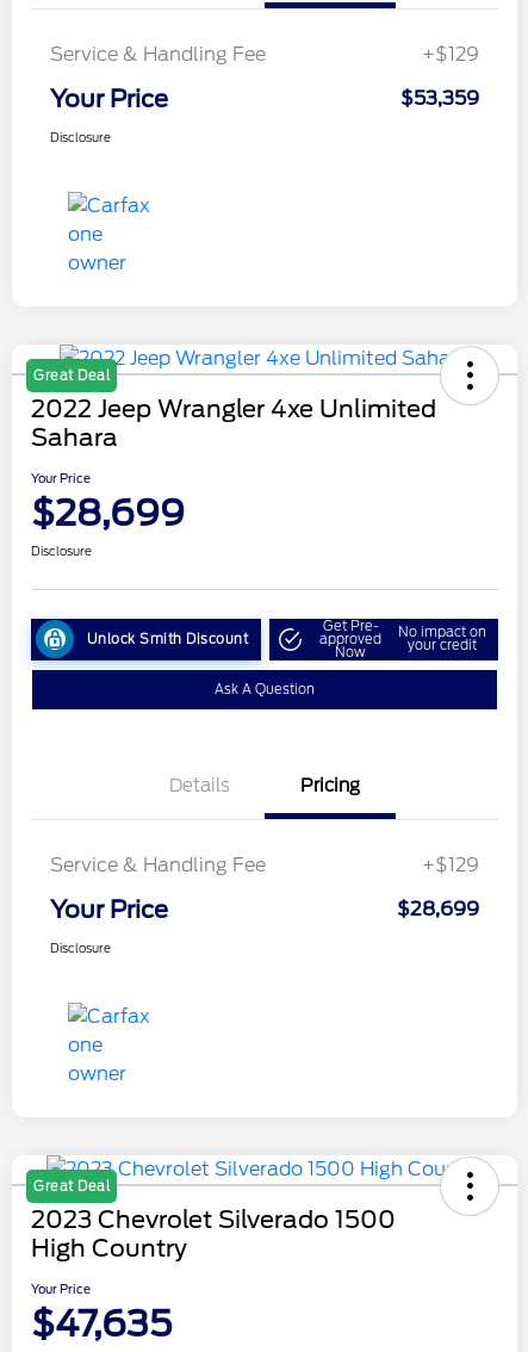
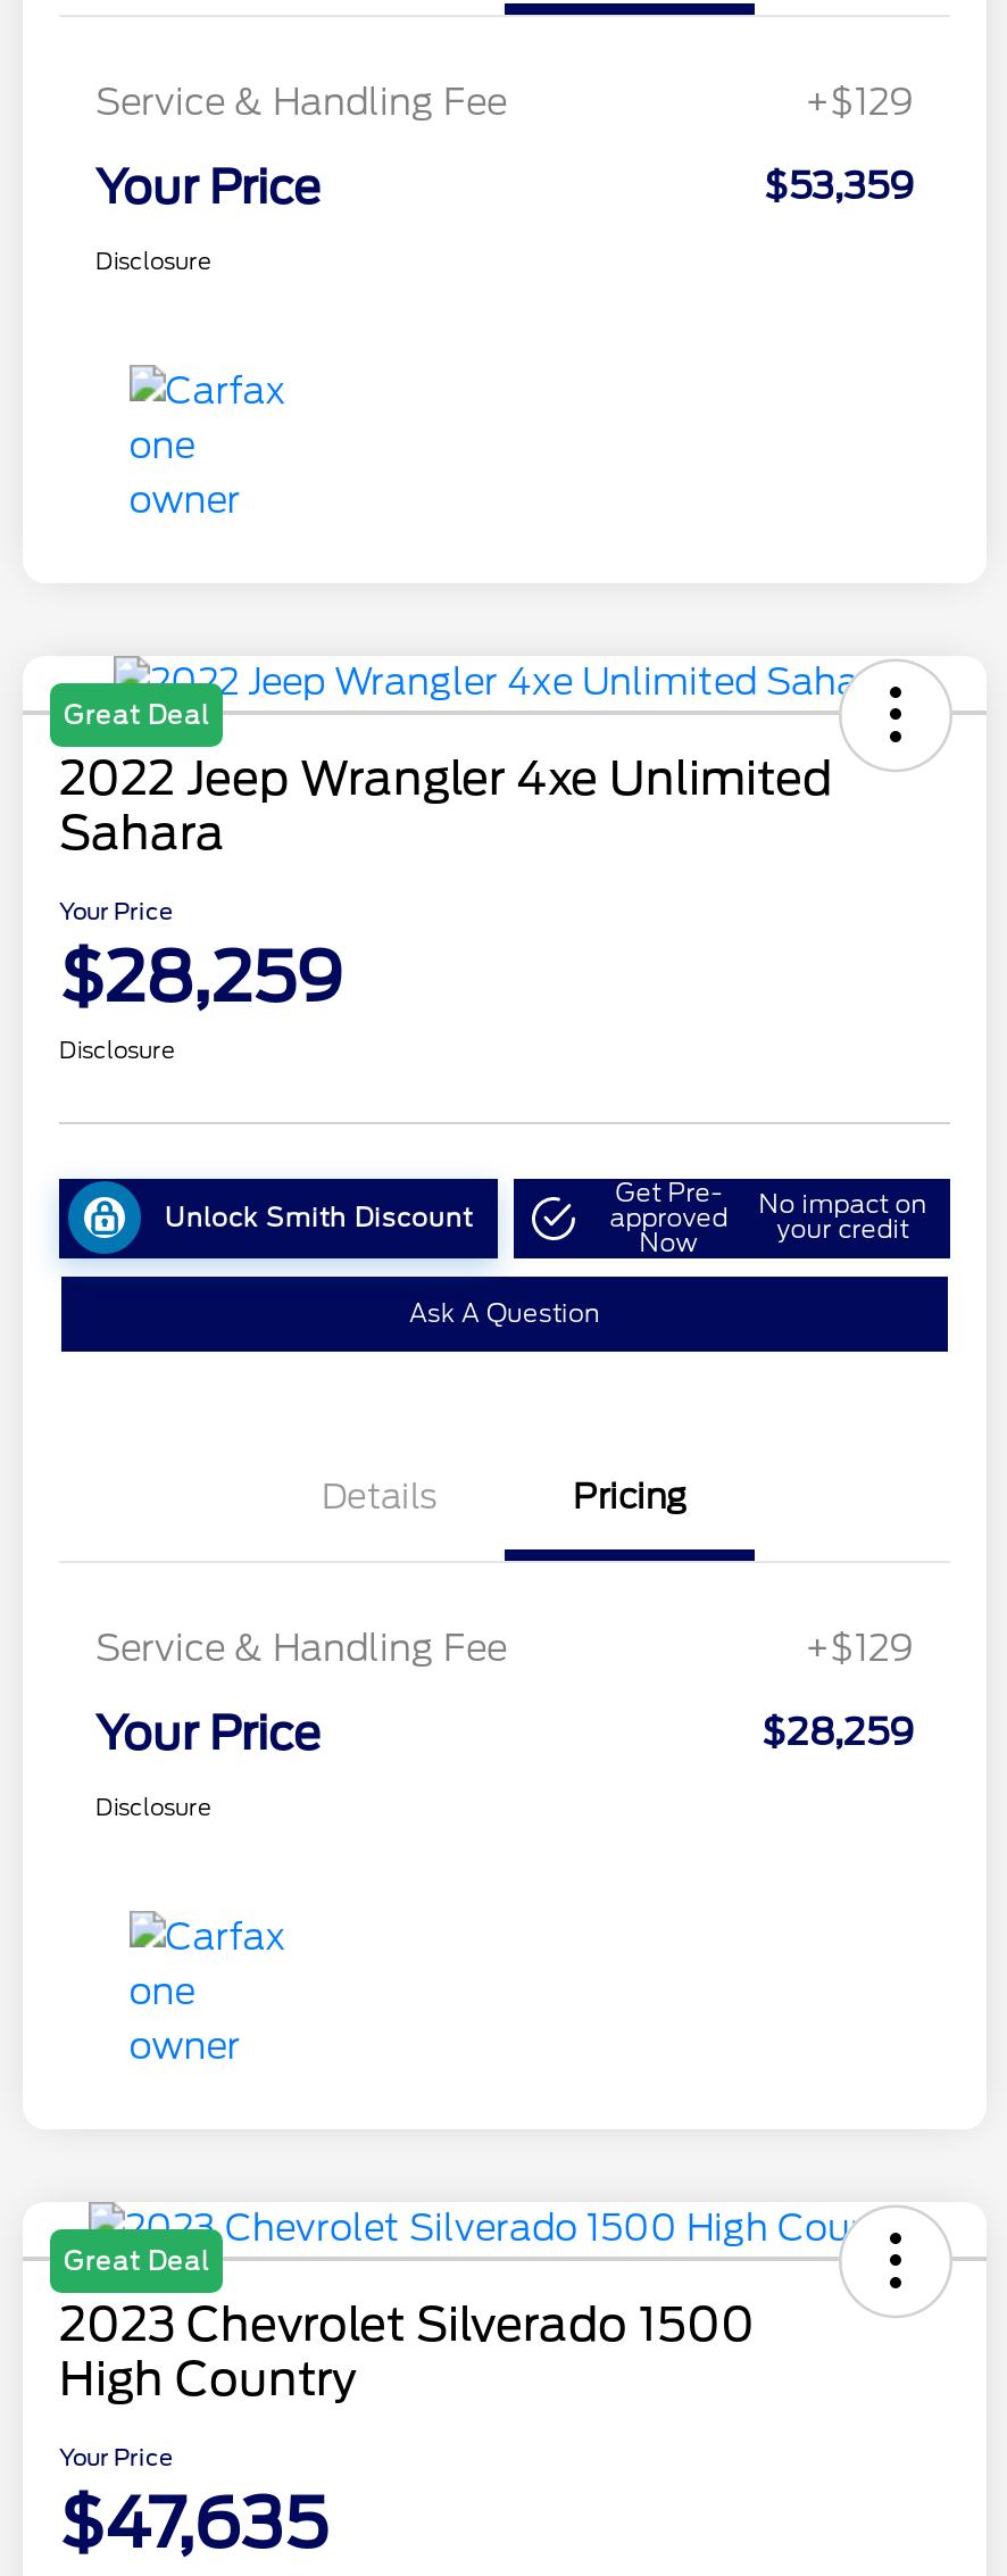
[31,491,185,534] $28,699 -> [59,935,343,1017] $28,259
[397,898,479,920] $28,699 -> [762,1710,914,1754] $28,259

